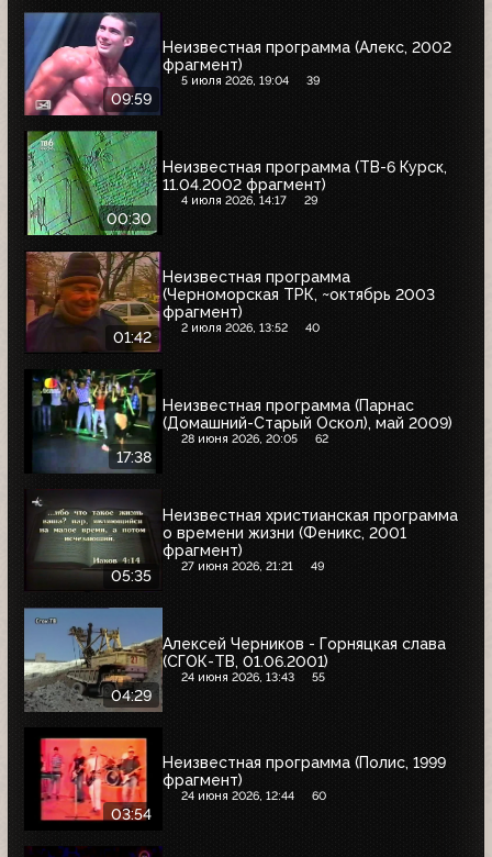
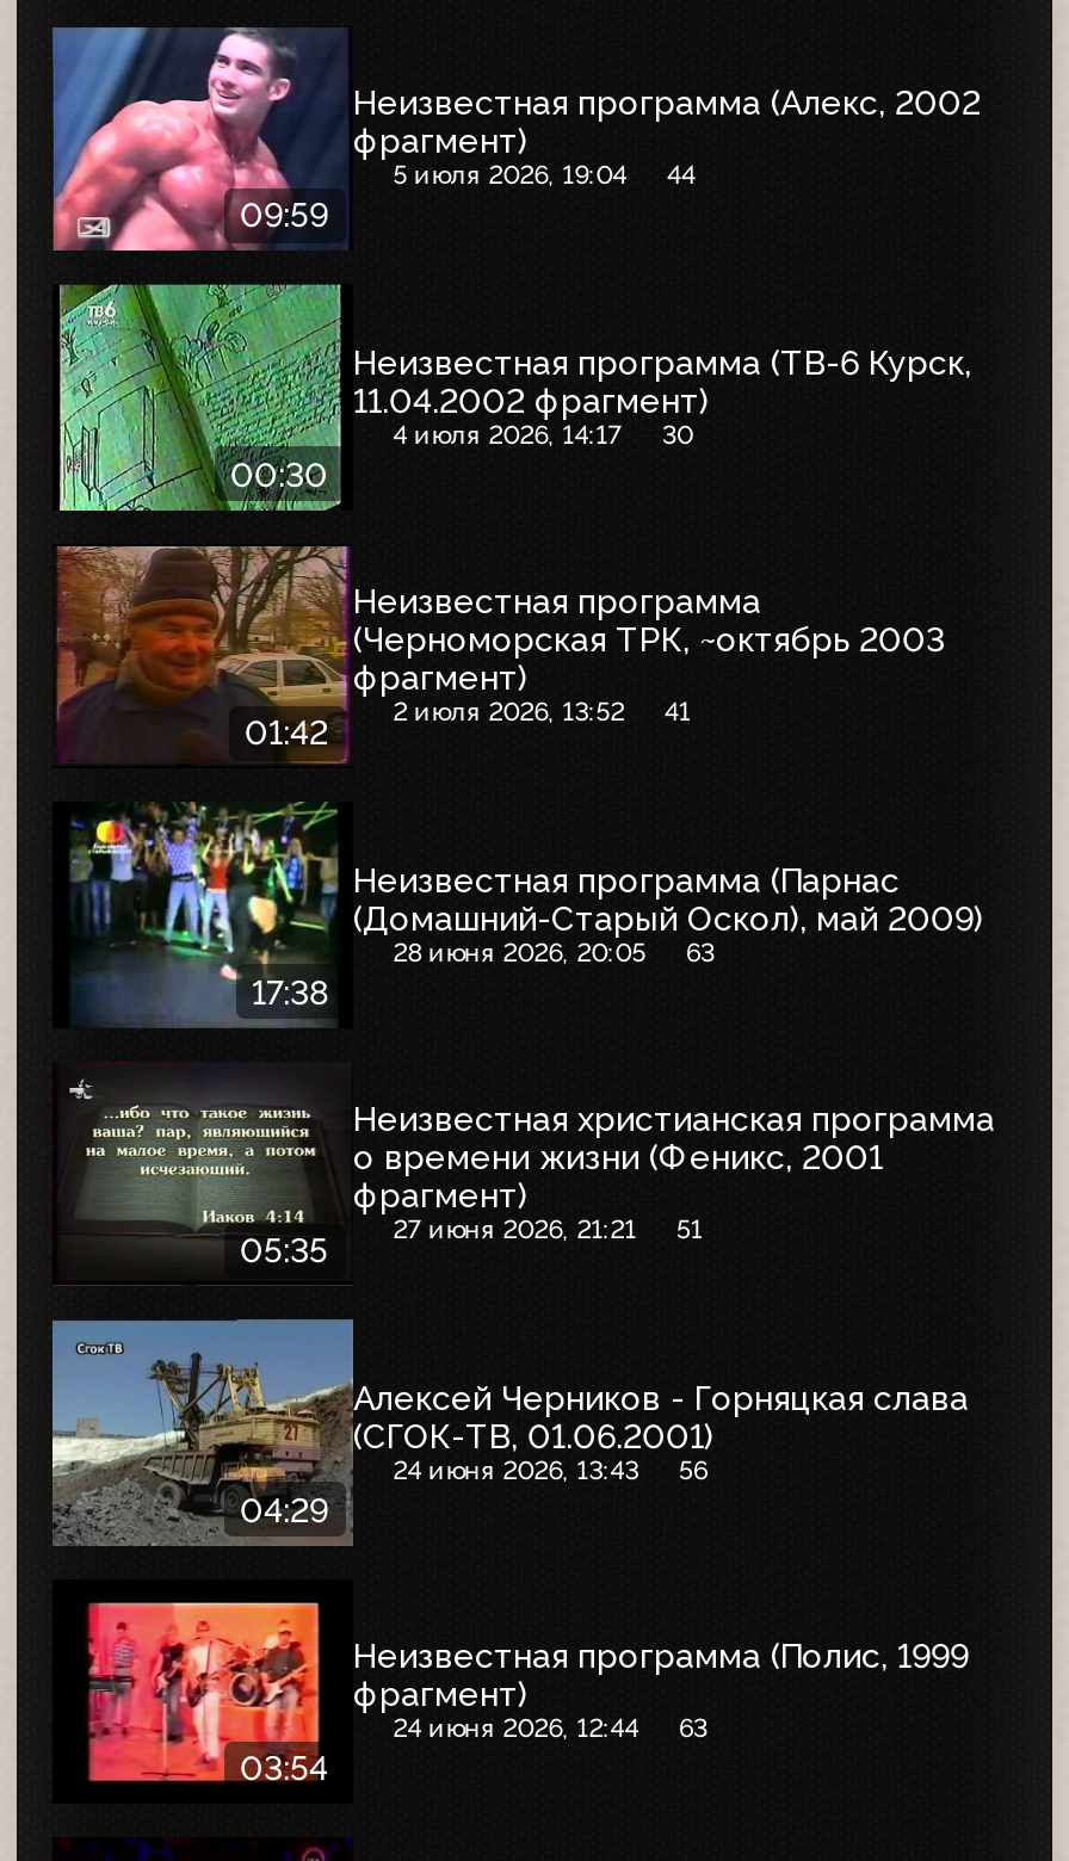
[181,74,320,88] 5 июля 2026, 19:04 39 -> [393,160,696,191] 5 июля 2026, 19:04 44
[181,193,318,207] 4 июля 2026, 14:17 29 -> [393,419,693,450] 4 июля 2026, 14:17 30
[181,321,320,335] 2 июля 2026, 13:52 40 -> [393,697,691,728] 2 июля 2026, 13:52 41
[181,432,329,446] 28 июня 2026, 20:05 62 -> [393,937,715,968] 28 июня 2026, 20:05 63
[181,559,325,574] 27 июня 2026, 21:21 49 -> [393,1215,703,1246] 27 июня 2026, 21:21 51
[181,670,326,684] 24 июня 2026, 13:43 55 -> [393,1455,707,1486] 24 июня 2026, 13:43 56
[181,789,327,803] 24 июня 2026, 12:44 60 -> [393,1714,707,1745] 24 июня 2026, 12:44 63

